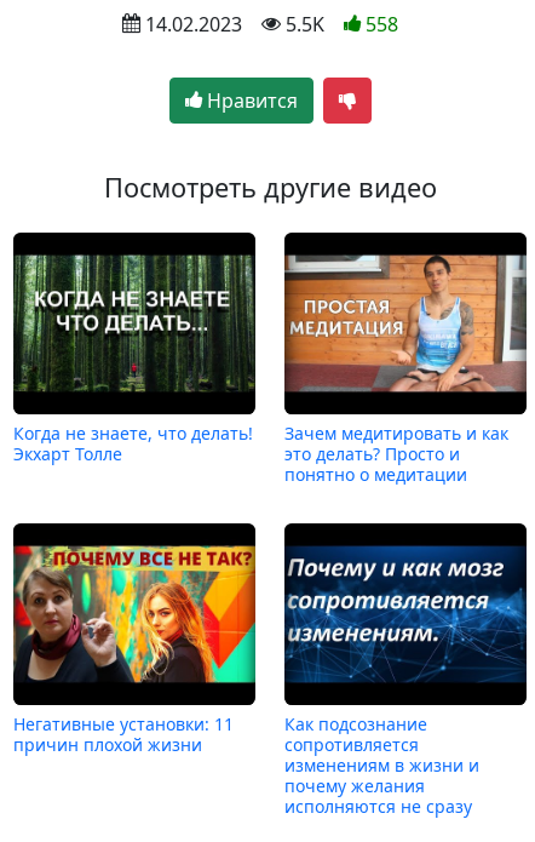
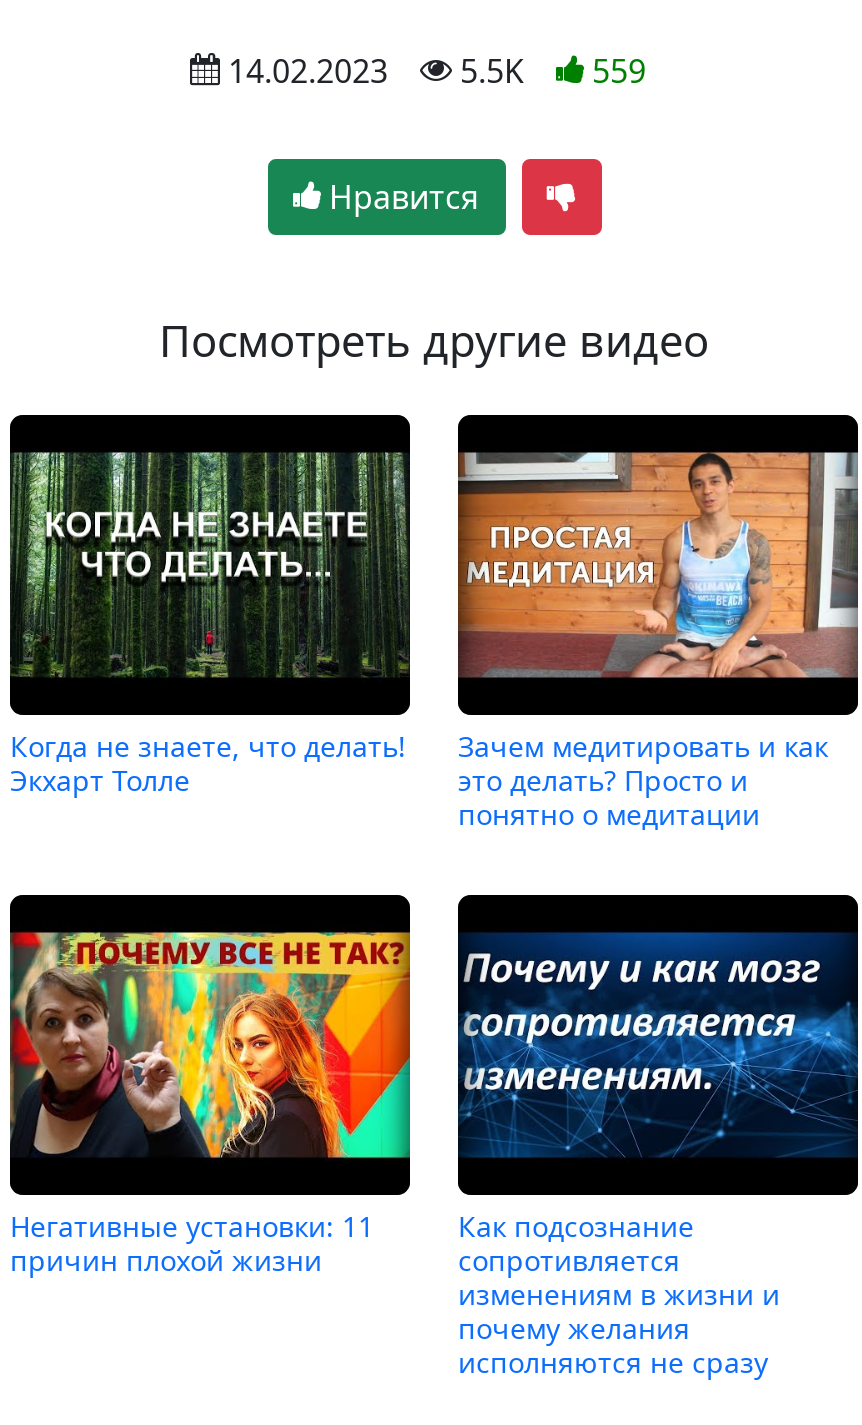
[140,11,398,38] 14.02.2023 5.5K 558 -> [220,49,646,93] 14.02.2023 5.5K 559

